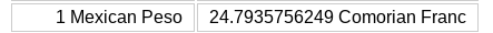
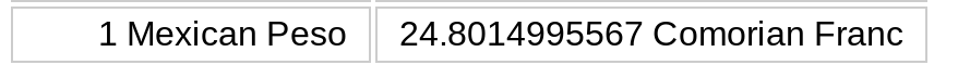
[209,7,466,26] 24.7935756249 Comorian Franc -> [399,15,903,51] 24.8014995567 Comorian Franc

